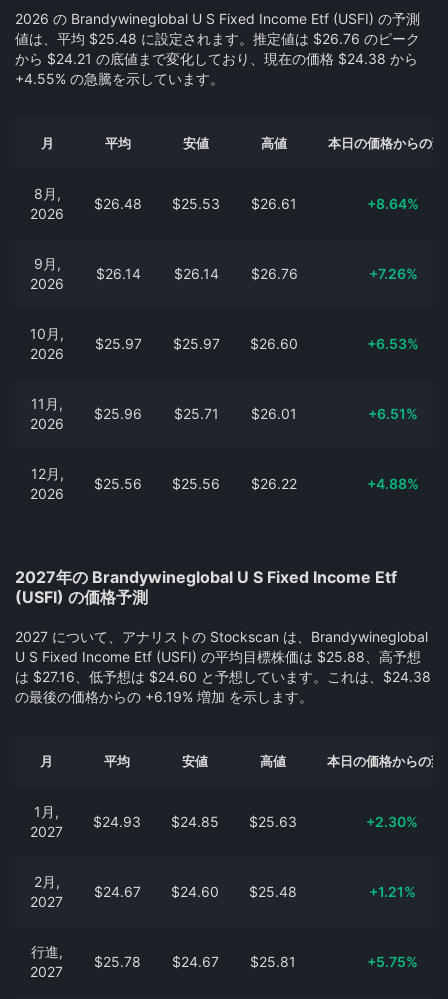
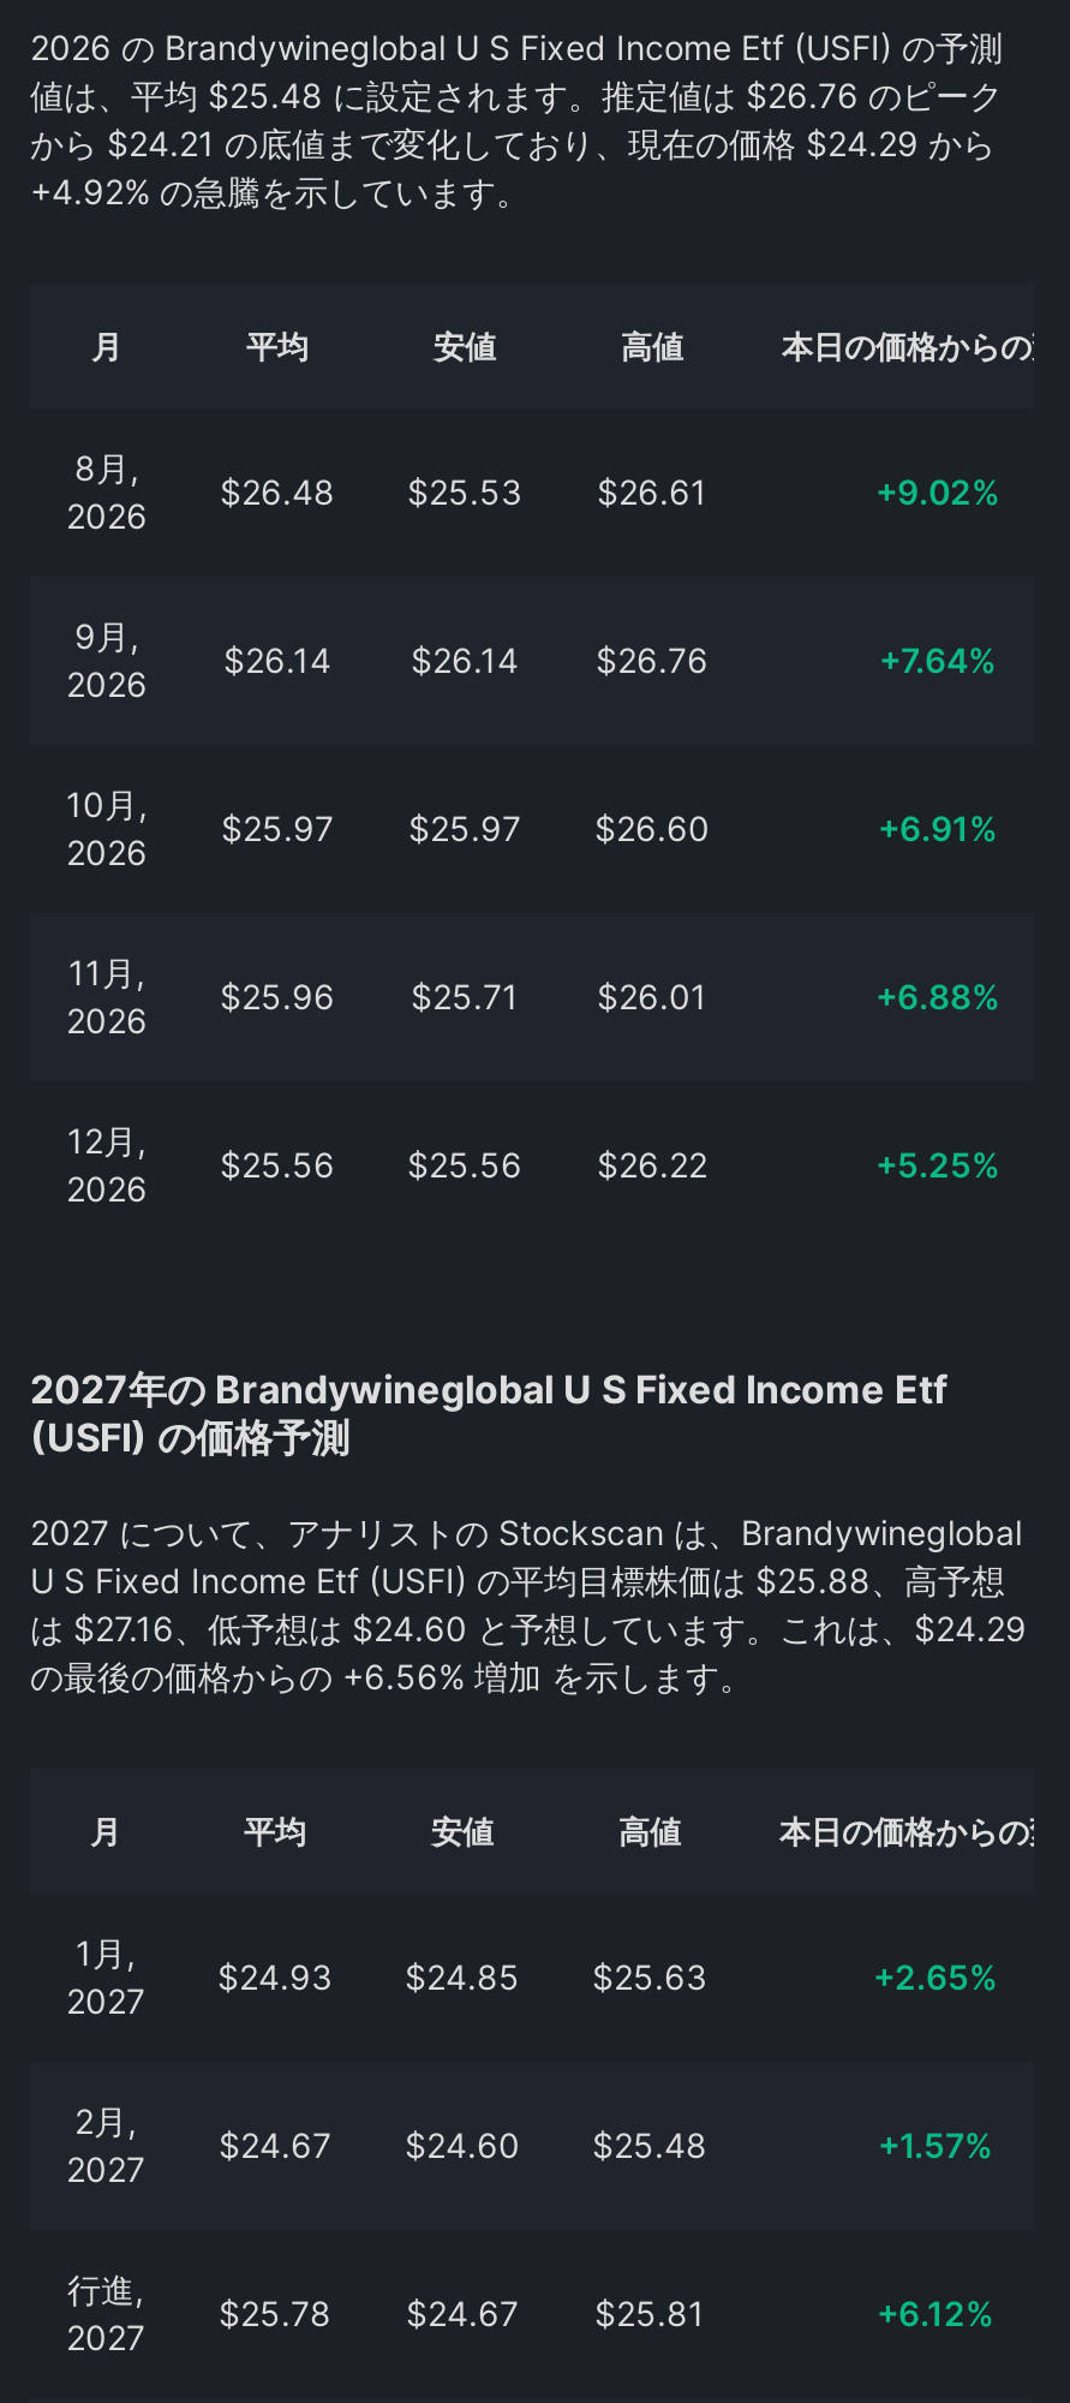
[15,49,418,66] から $24.21 の底値まで変化しており、現在の価格 $24.38 から -> [30,121,996,162] から $24.21 の底値まで変化しており、現在の価格 $24.29 から
[15,69,224,86] +4.55% の急騰を示しています。 -> [30,169,530,210] +4.92% の急騰を示しています。
[367,194,419,211] +8.64% -> [875,470,1000,511] +9.02%
[368,264,417,281] +7.26% -> [879,638,997,679] +7.64%
[367,334,419,351] +6.53% -> [878,806,998,847] +6.91%
[368,404,418,421] +6.51% -> [875,974,1000,1015] +6.88%
[367,474,419,491] +4.88% -> [875,1143,1000,1183] +5.25%
[15,667,431,684] は $27.16、低予想は $24.60 と予想しています。これは、$24.38 -> [30,1606,1027,1647] は $27.16、低予想は $24.60 と予想しています。これは、$24.29
[15,687,313,704] の最後の価格からの +6.19% 増加 を示します。 -> [30,1654,753,1695] の最後の価格からの +6.56% 増加 を示します。
[366,812,418,829] +2.30% -> [873,1955,998,1996] +2.65%
[368,882,415,899] +1.21% -> [878,2123,993,2164] +1.57%
[366,952,417,969] +5.75% -> [877,2291,994,2332] +6.12%

